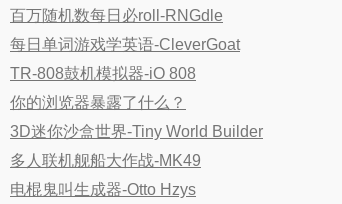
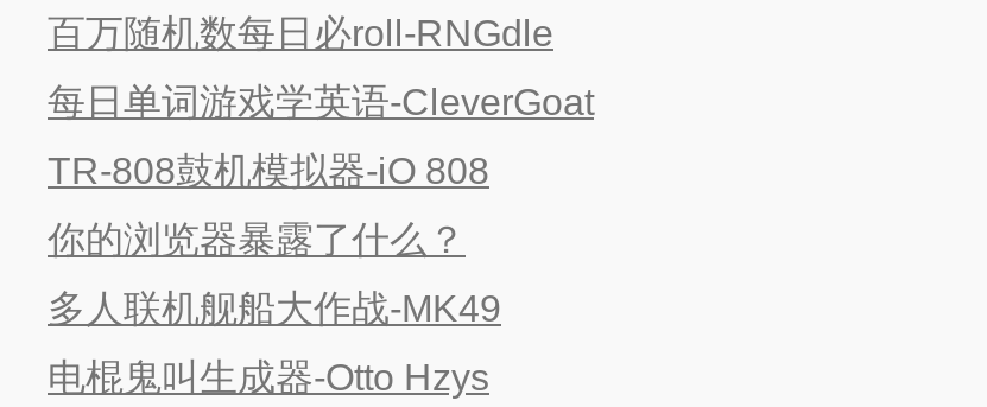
[10,122,263,139] 3D迷你沙盒世界-Tiny World Builder -> none

